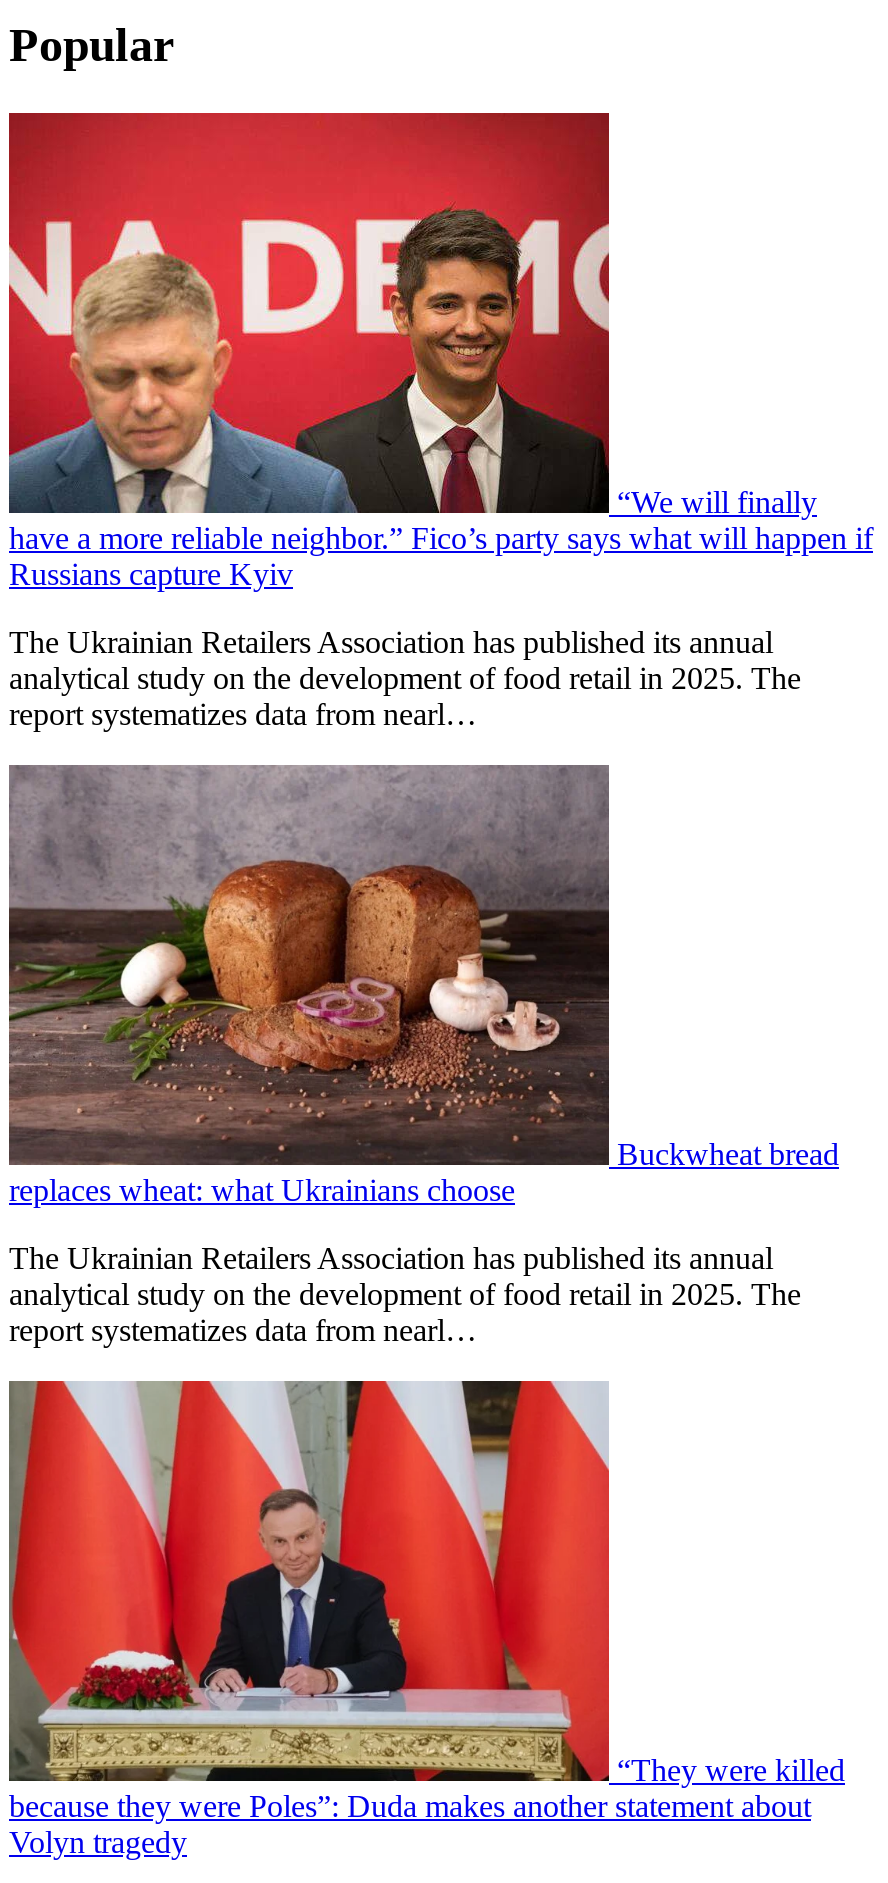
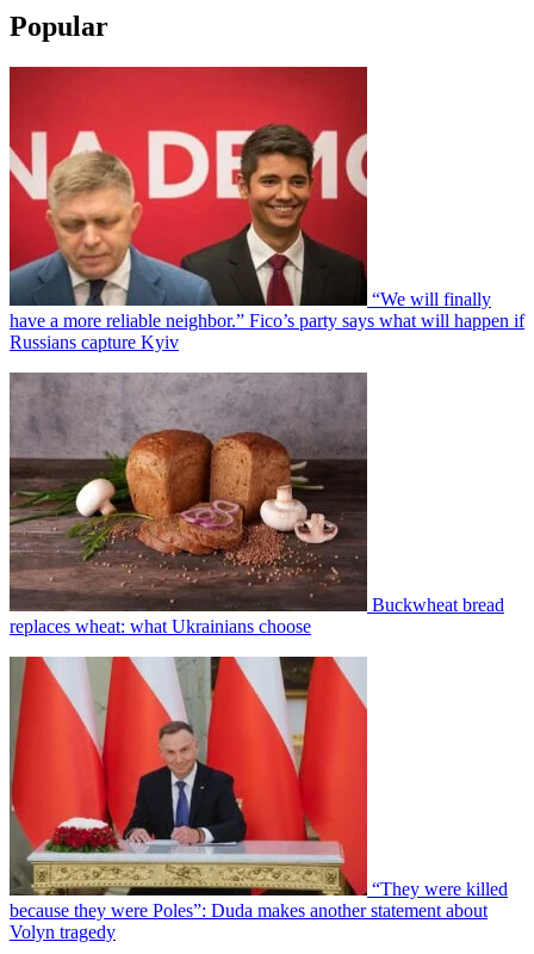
[9,625,801,731] The Ukrainian Retailers Association has published its annual | analytical study on the development of food retail in 2025. The | report systematizes data from nearl… -> none
[9,1241,801,1347] The Ukrainian Retailers Association has published its annual | analytical study on the development of food retail in 2025. The | report systematizes data from nearl… -> none

